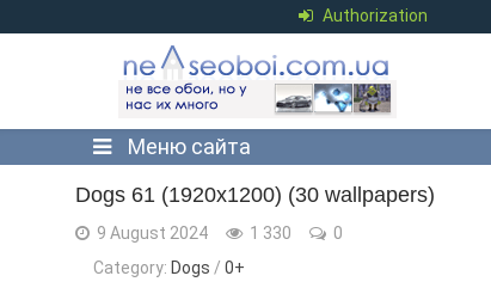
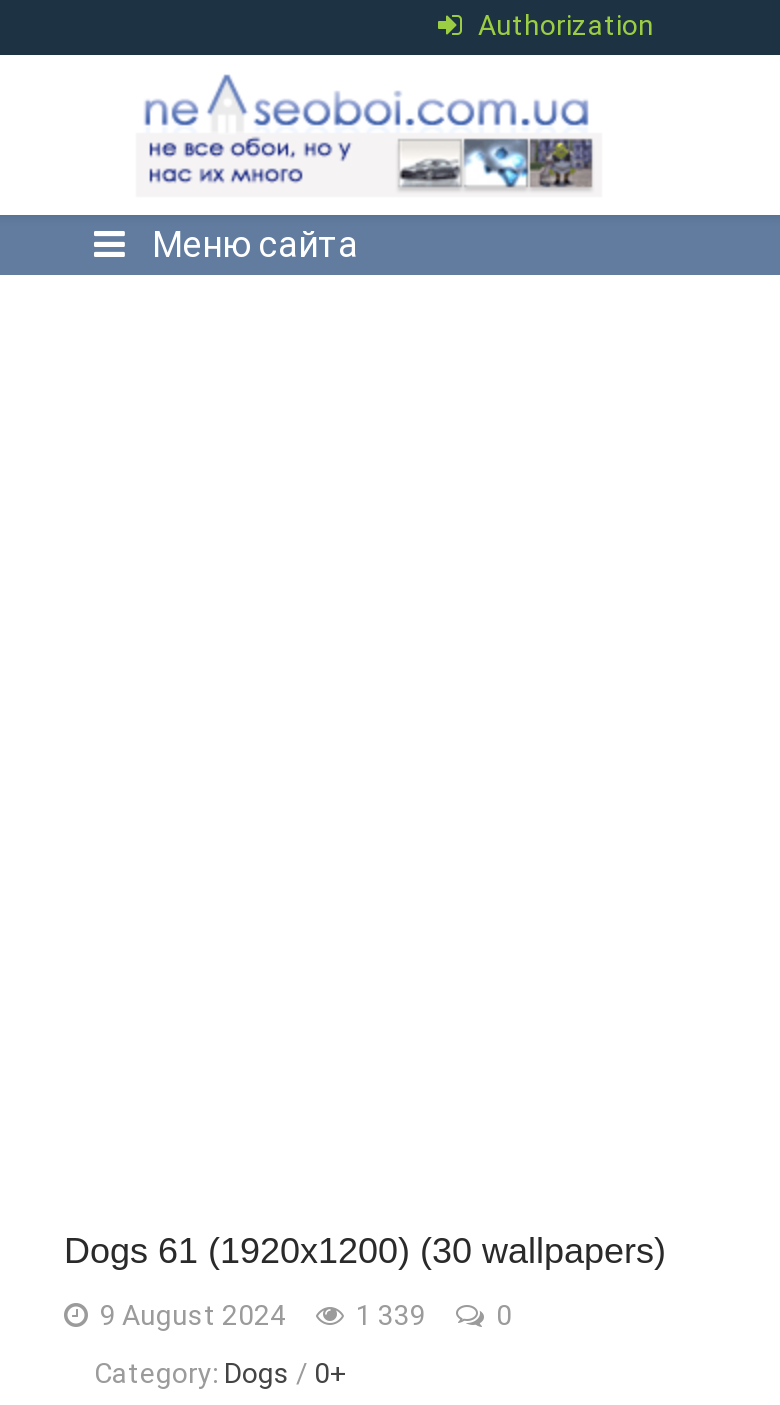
[93,223,343,243] 9 August 2024 1 330 0 -> [94,1299,512,1331] 9 August 2024 1 339 0

